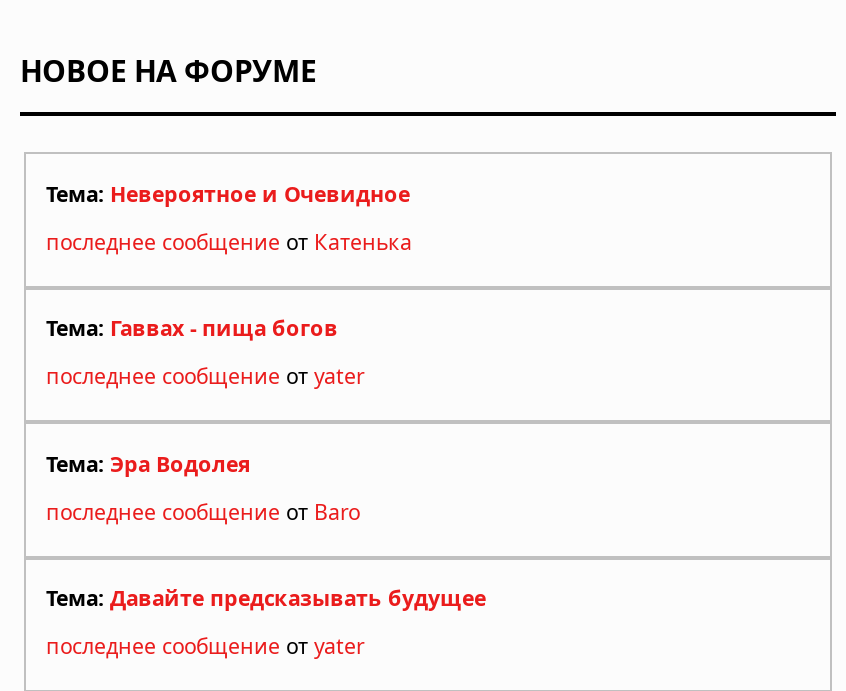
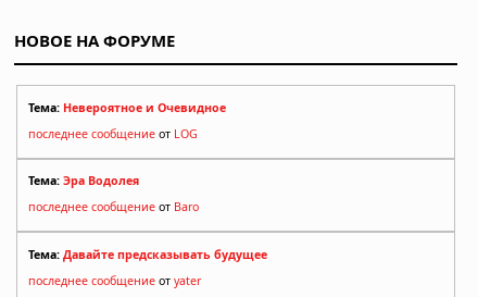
[46,227,412,390] последнее сообщение от Катенька | Тема: Гаввах - пища богов | последнее сообщение от yater -> [28,126,198,141] последнее сообщение от LOG

